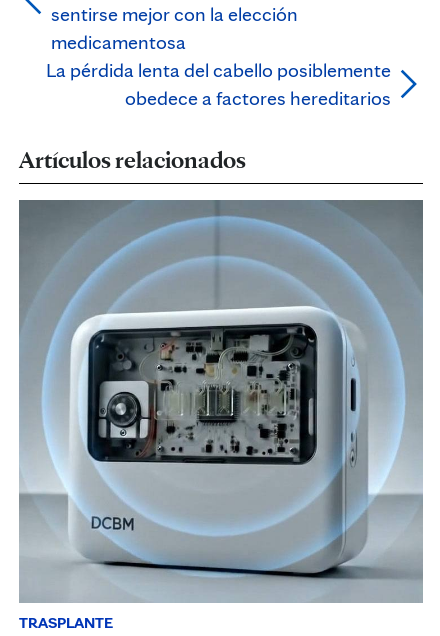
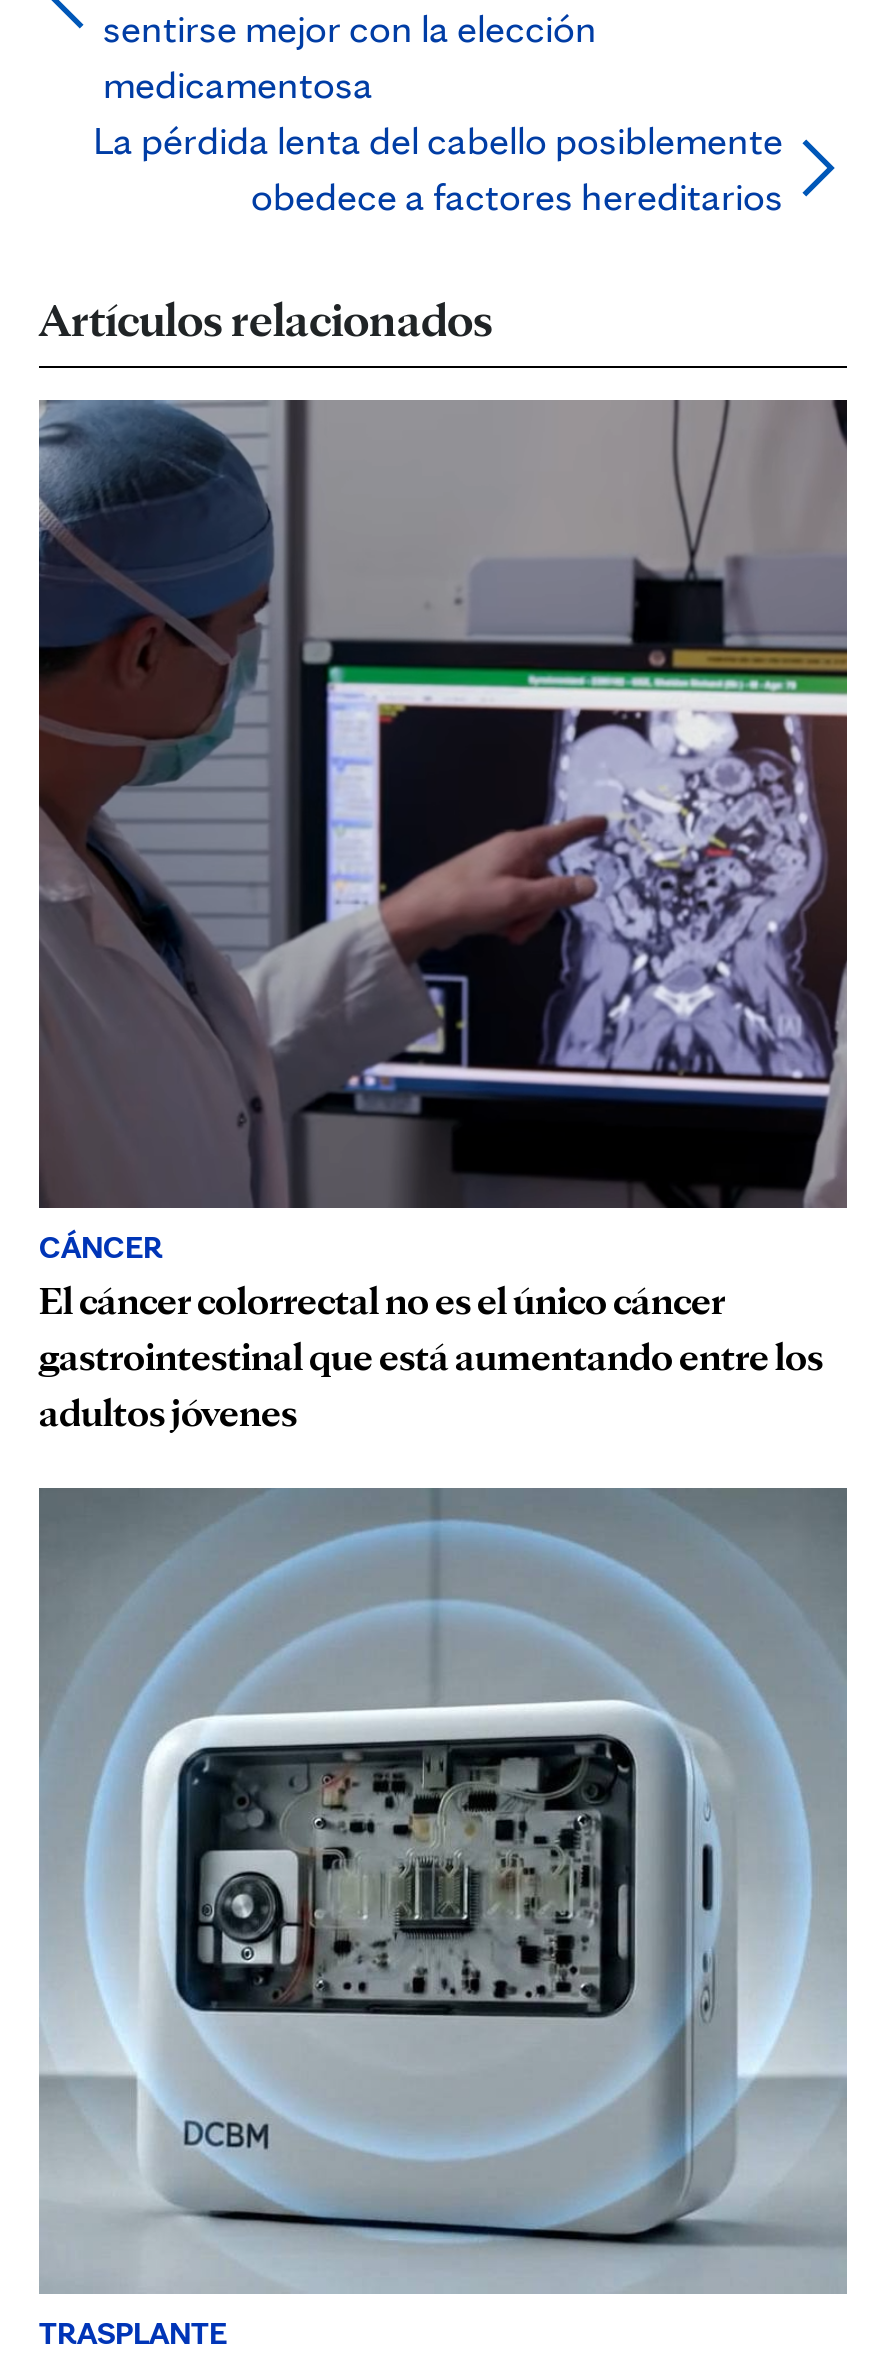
none -> [39,400,849,1436] [image] | CÁNCER | El cáncer colorrectal no es el único cáncer | gastrointestinal que está aumentando entre los | adultos jóvenes

